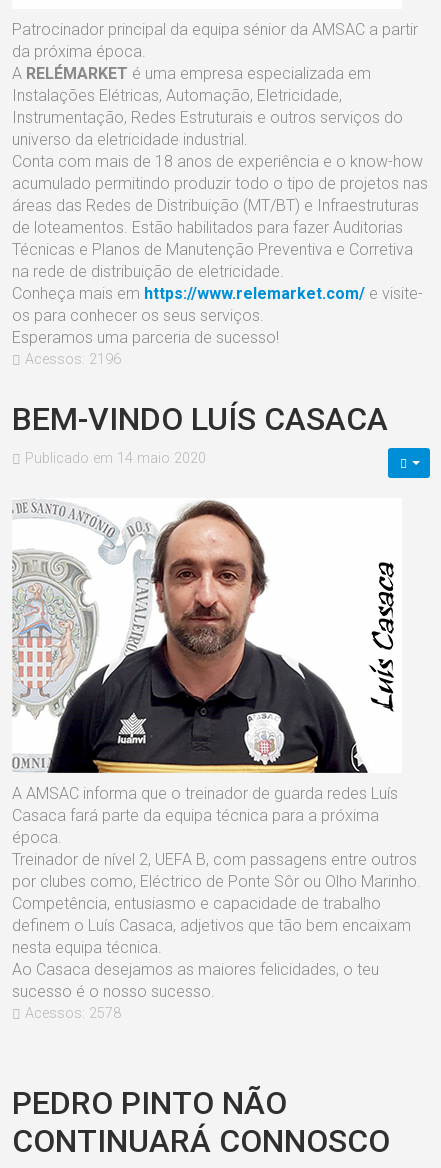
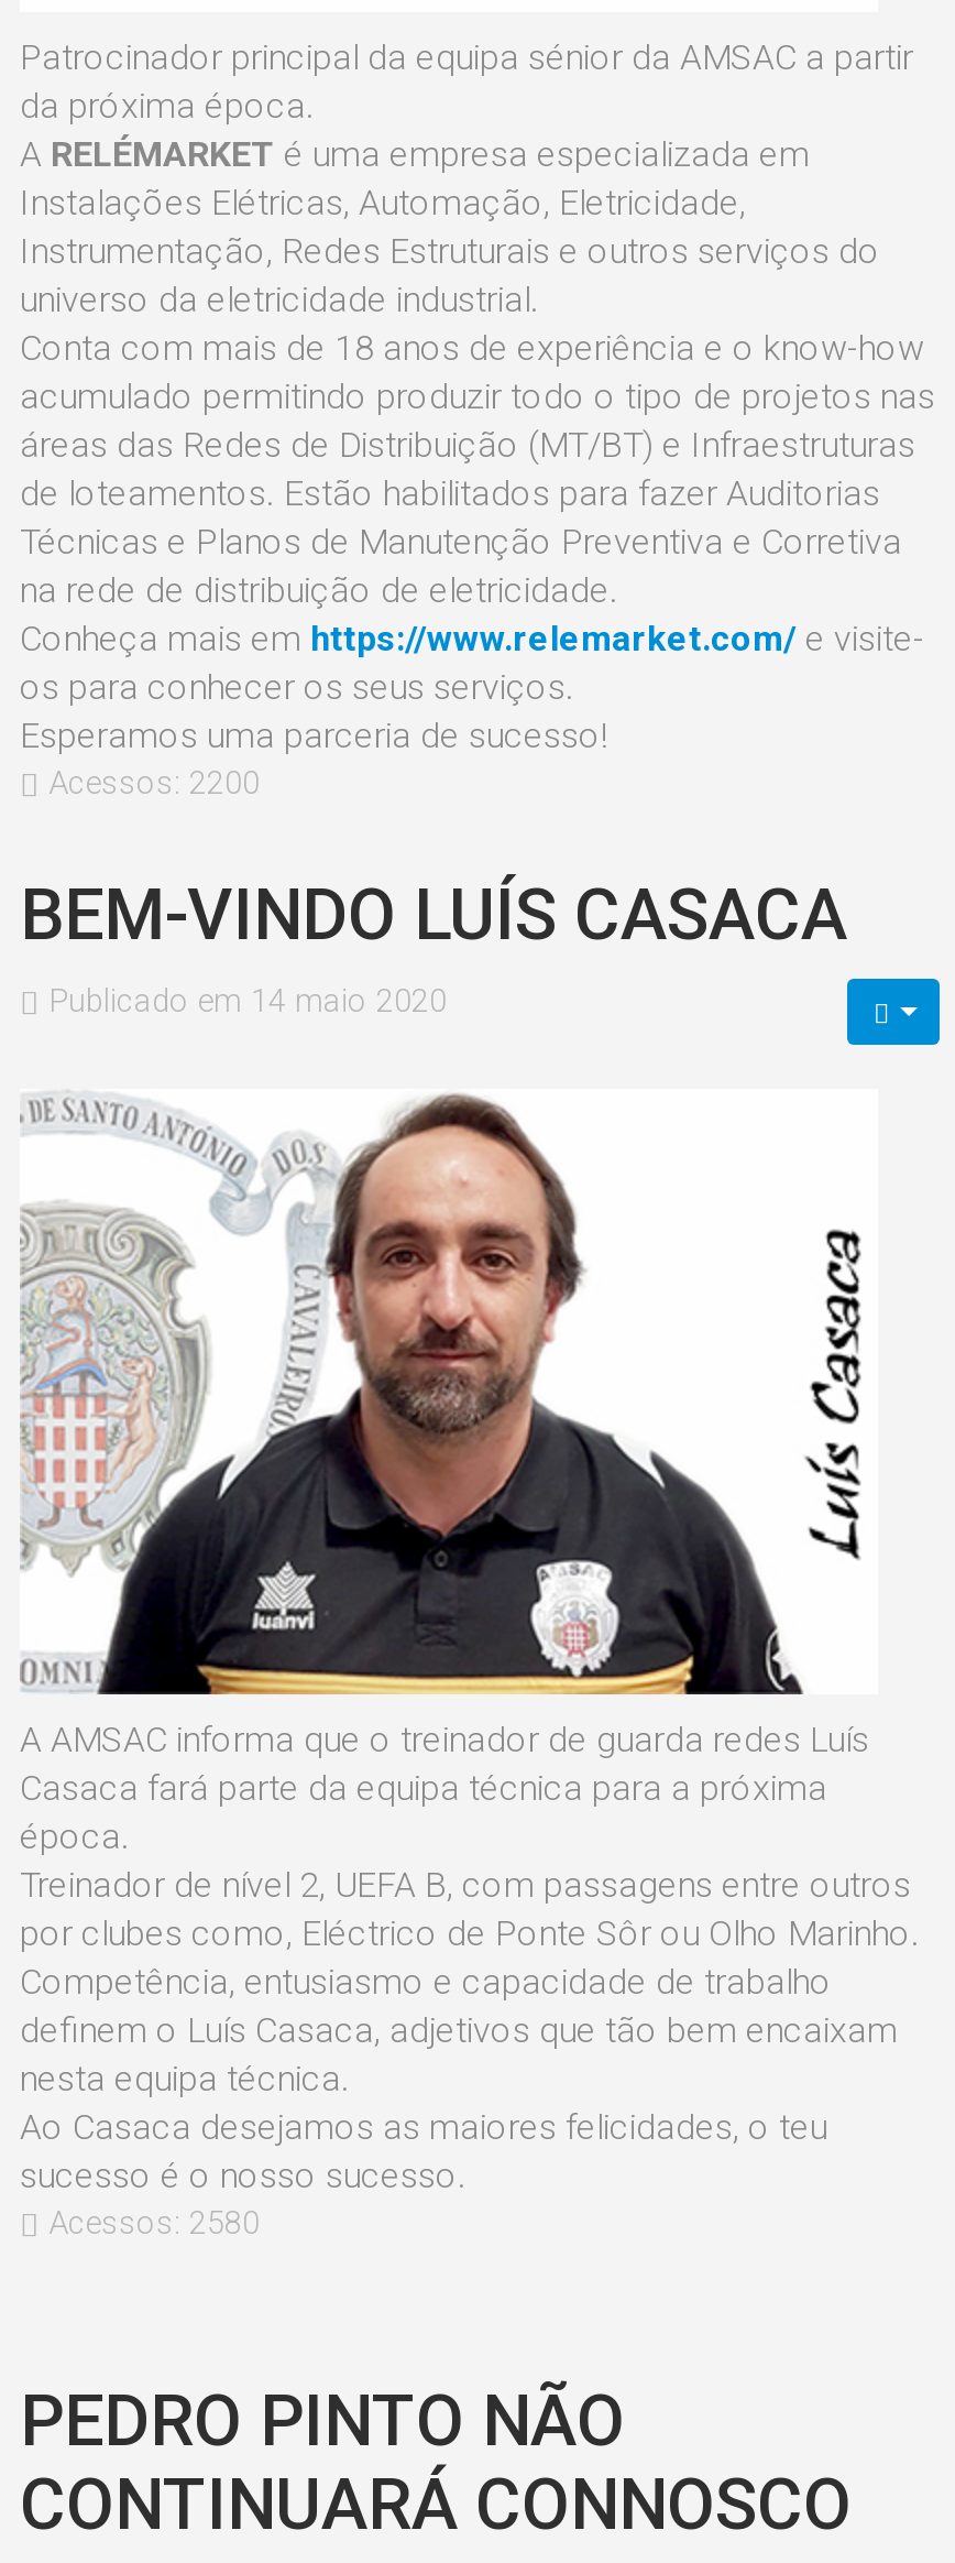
[25,351,121,368] Acessos: 2196 -> [48,765,260,802] Acessos: 2200
[25,1005,121,1022] Acessos: 2578 -> [48,2205,260,2242] Acessos: 2580

